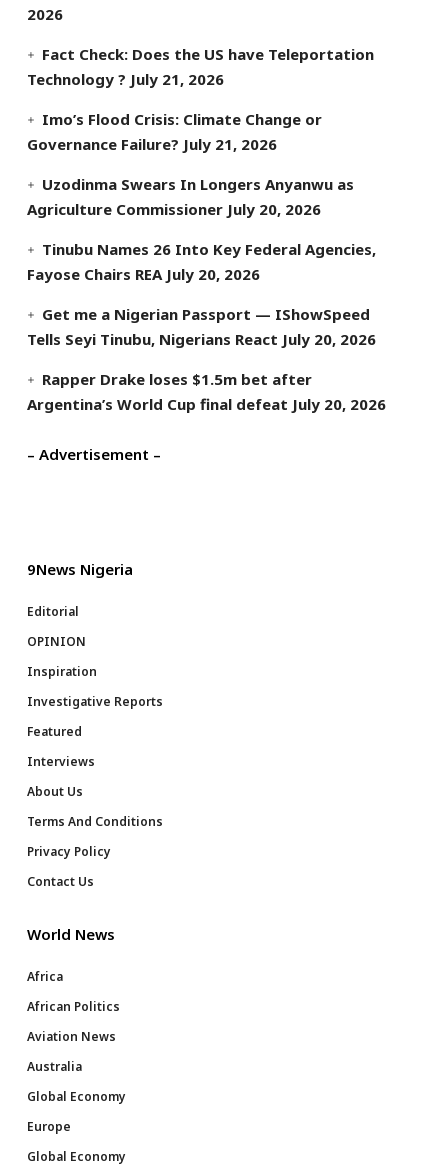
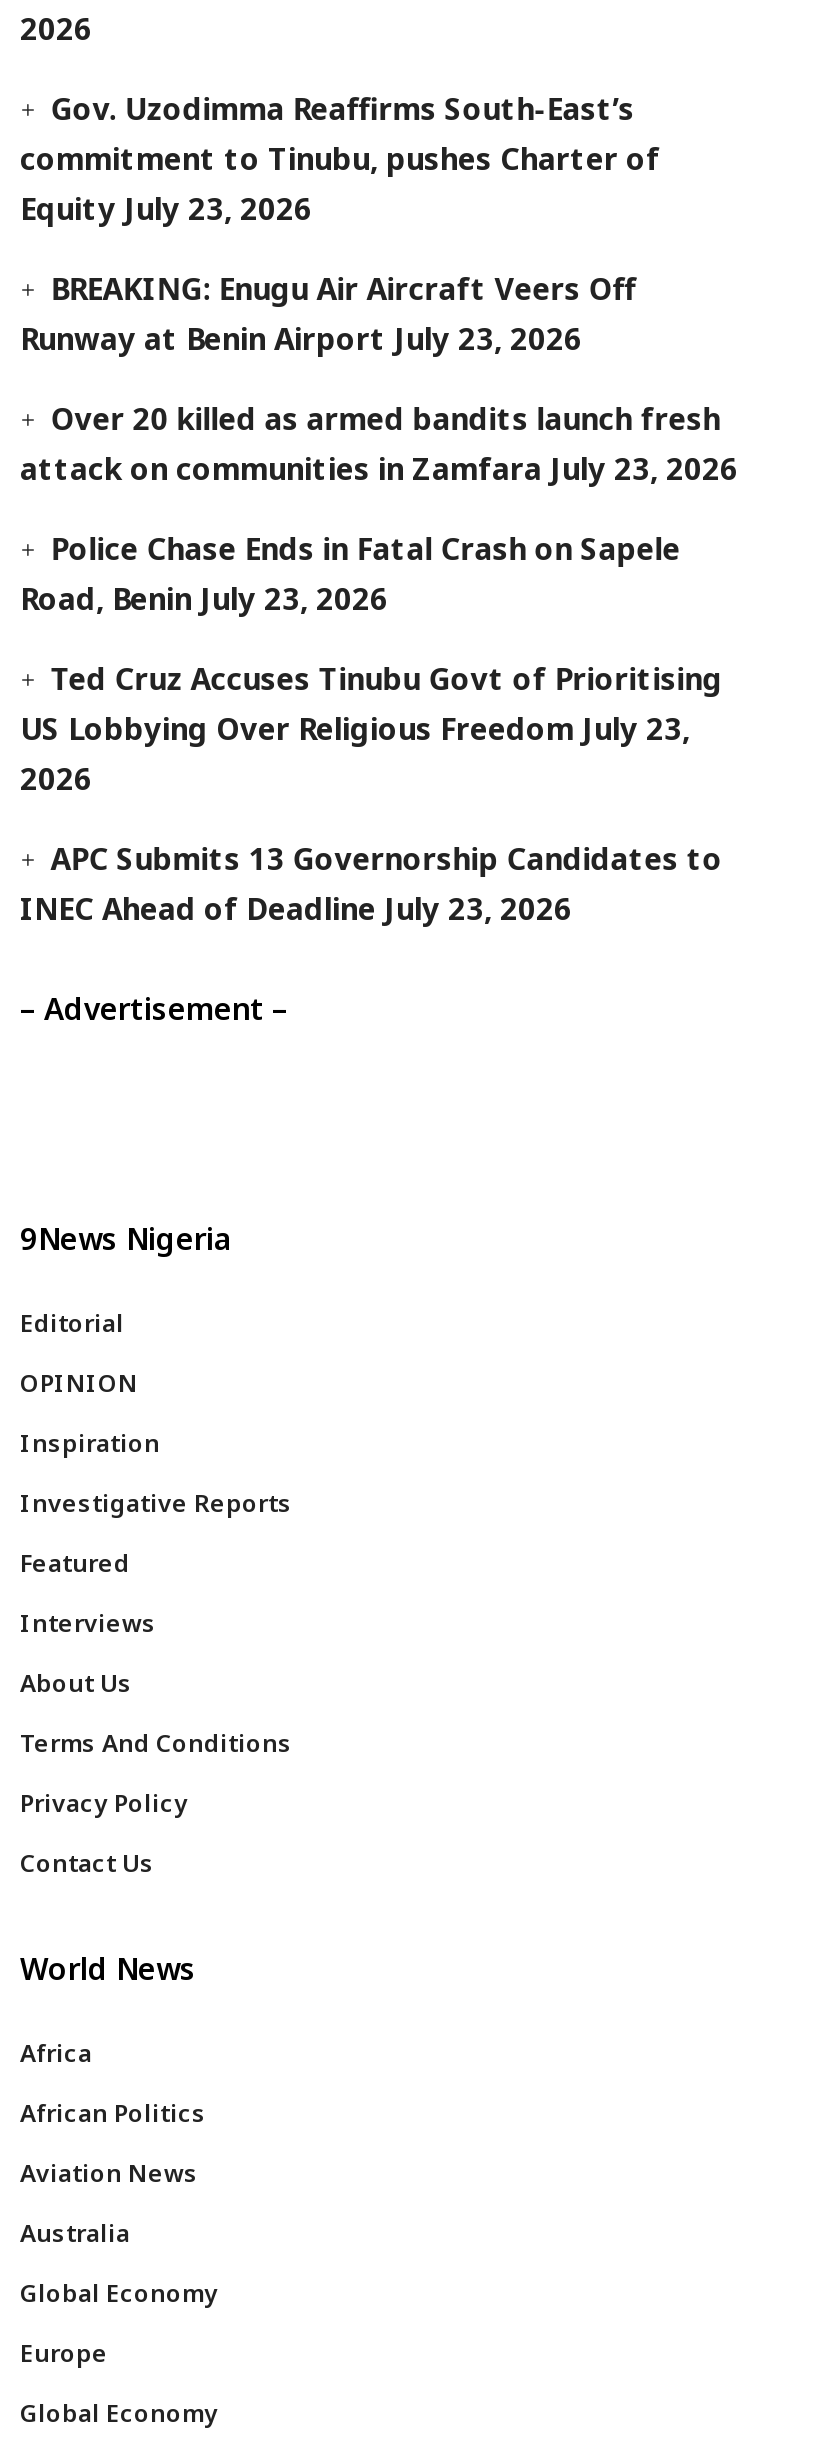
[27,44,374,89] Fact Check: Does the US have Teleportation | Technology ? July 21, 2026 -> [20,88,660,228] Gov. Uzodimma Reaffirms South-East’s | commitment to Tinubu, pushes Charter of | Equity July 23, 2026
[27,109,322,154] Imo’s Flood Crisis: Climate Change or | Governance Failure? July 21, 2026 -> [20,268,636,358] BREAKING: Enugu Air Aircraft Veers Off | Runway at Benin Airport July 23, 2026
[27,174,354,219] Uzodinma Swears In Longers Anyanwu as | Agriculture Commissioner July 20, 2026 -> [20,398,738,488] Over 20 killed as armed bandits launch fresh | attack on communities in Zamfara July 23, 2026
[27,239,376,284] Tinubu Names 26 Into Key Federal Agencies, | Fayose Chairs REA July 20, 2026 -> [20,528,680,618] Police Chase Ends in Fatal Crash on Sapele | Road, Benin July 23, 2026
[27,304,376,349] Get me a Nigerian Passport — IShowSpeed | Tells Seyi Tinubu, Nigerians React July 20, 2026 -> [20,658,722,798] Ted Cruz Accuses Tinubu Govt of Prioritising | US Lobbying Over Religious Freedom July 23, | 2026
[27,369,386,414] Rapper Drake loses $1.5m bet after | Argentina’s World Cup final defeat July 20, 2026 -> [20,838,722,928] APC Submits 13 Governorship Candidates to | INEC Ahead of Deadline July 23, 2026

